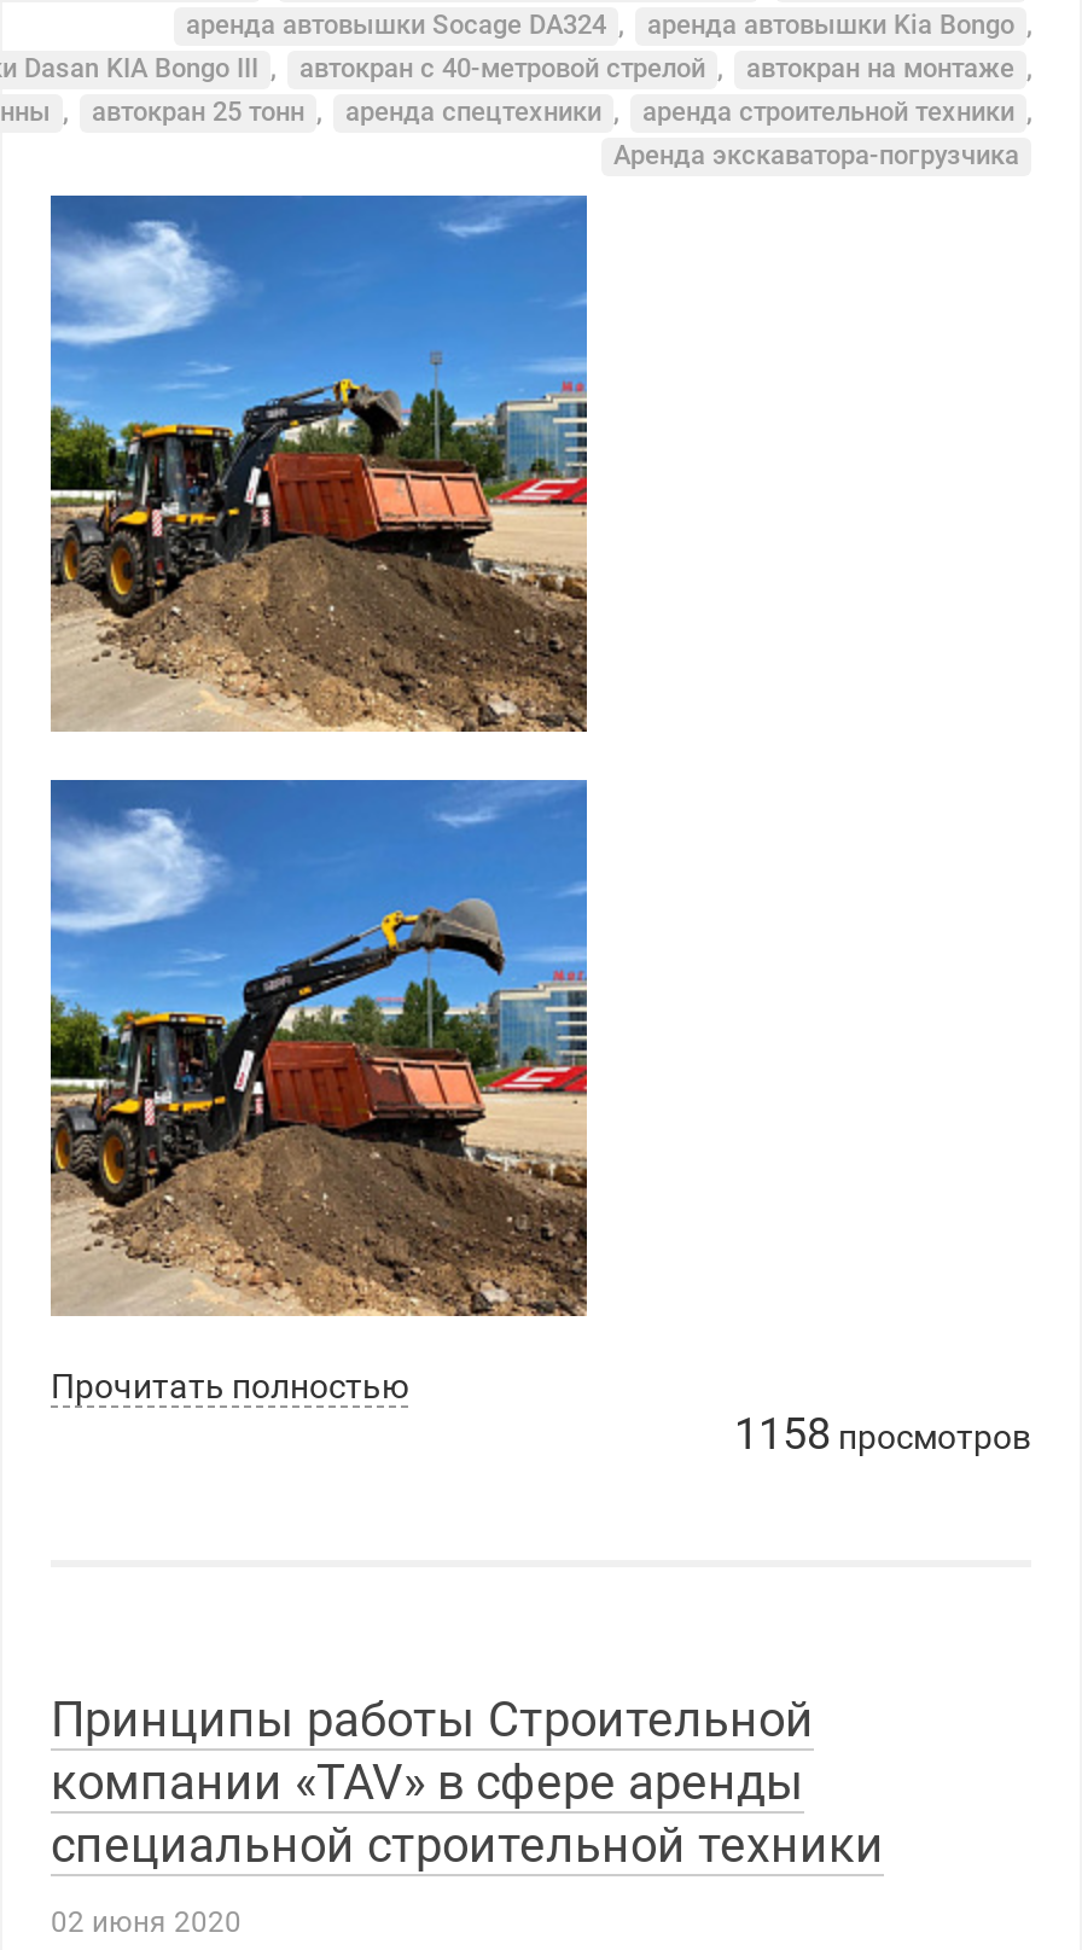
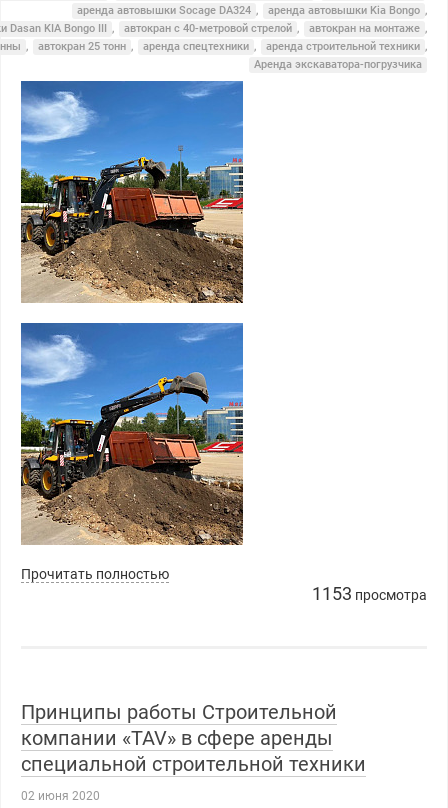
[734,1408,1031,1459] 1158 просмотров -> [312,583,427,604] 1153 просмотра

